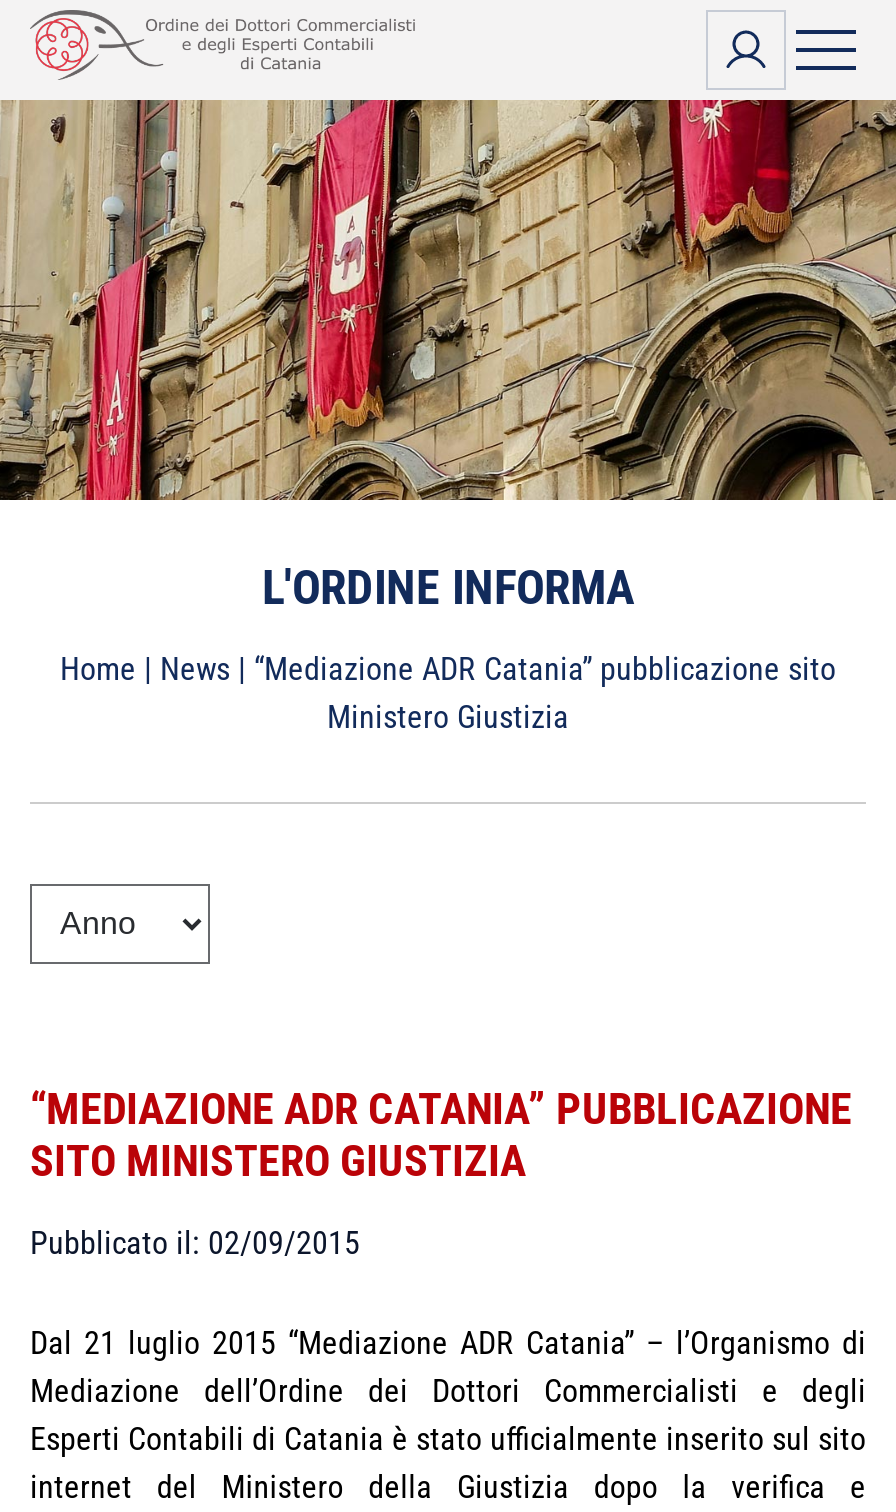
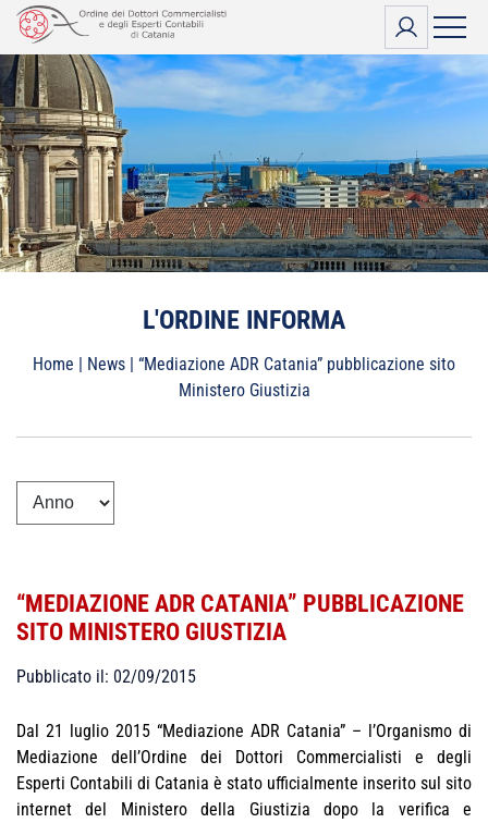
[6,98,890,502] [image] -> [3,53,485,273] [image]

